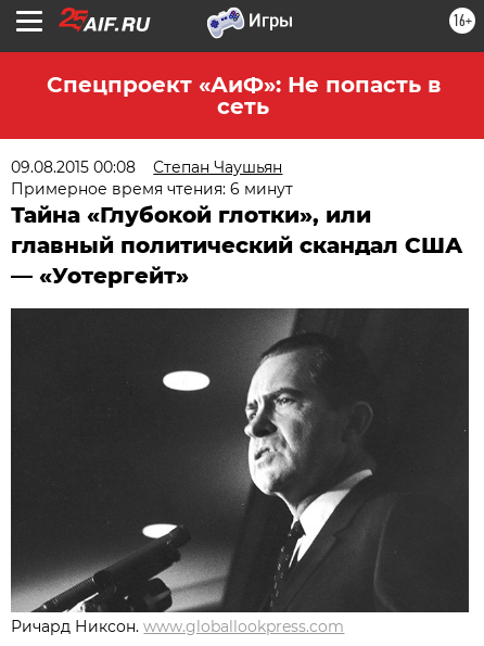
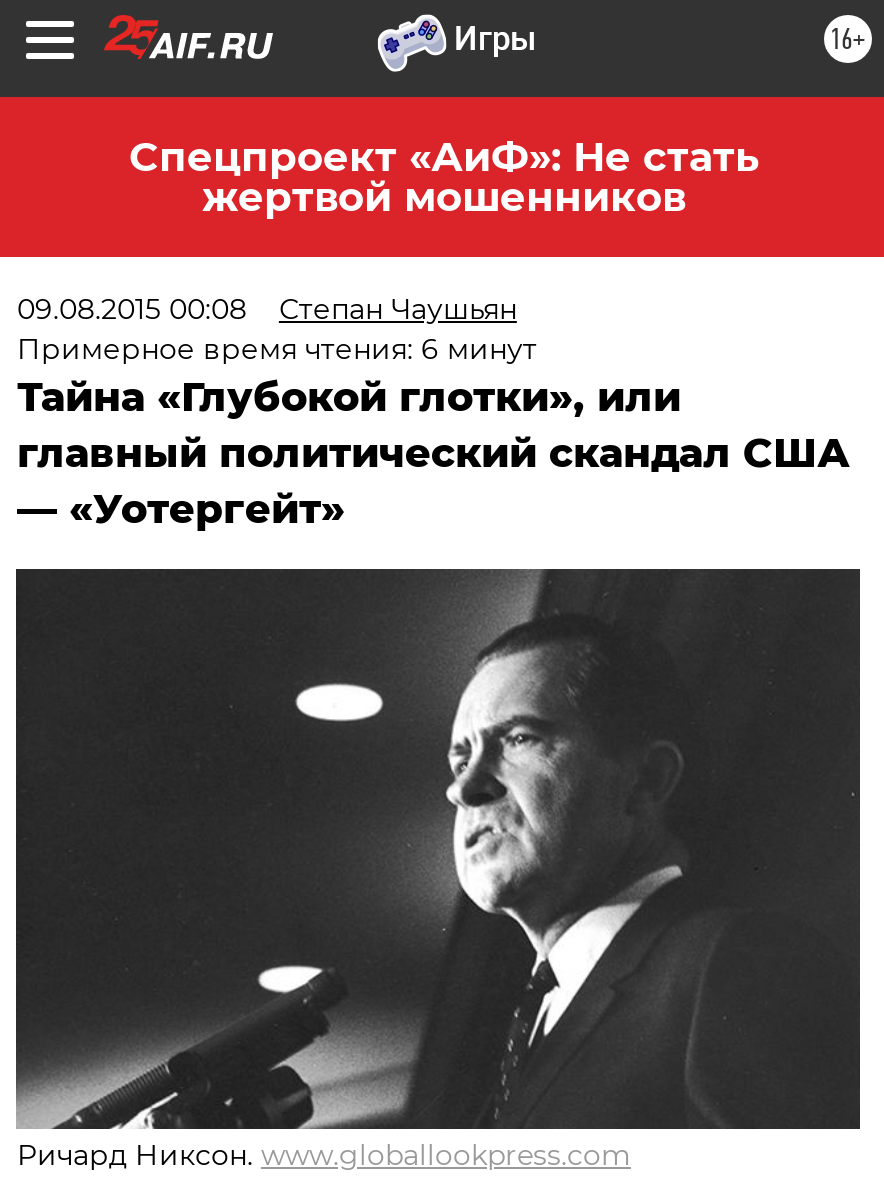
[46,72,440,119] Спецпроект «АиФ»: Не попасть в | сеть -> [129,133,759,221] Спецпроект «АиФ»: Не стать | жертвой мошенников

